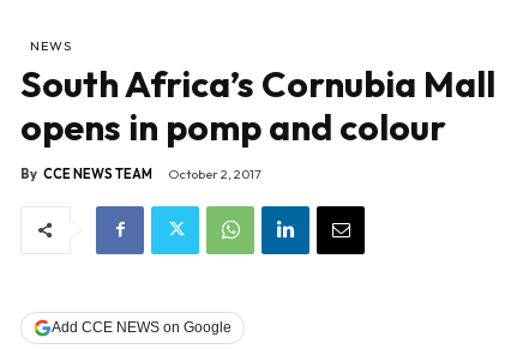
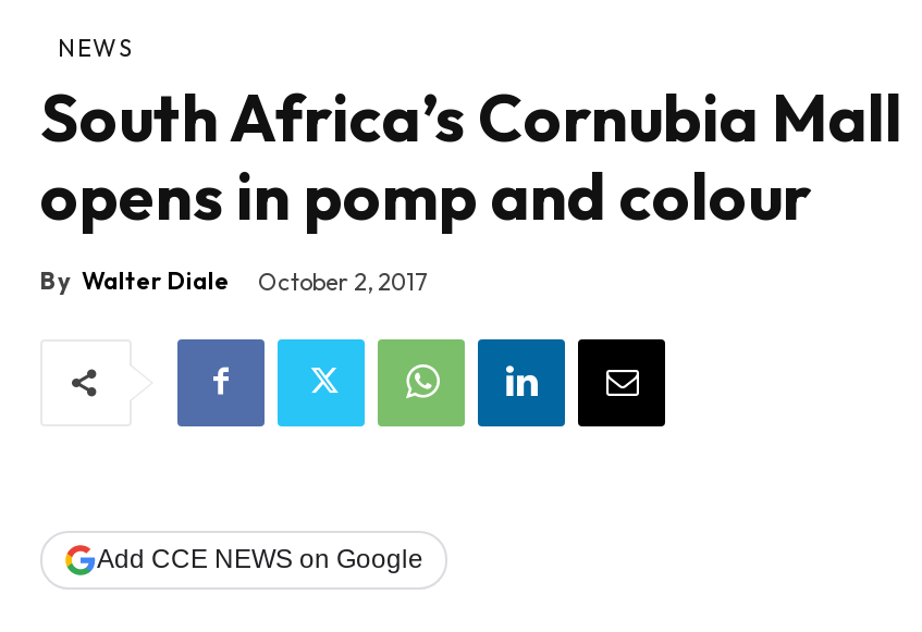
[20,166,152,183] By CCE NEWS TEAM -> [40,266,230,297] By Walter Diale

